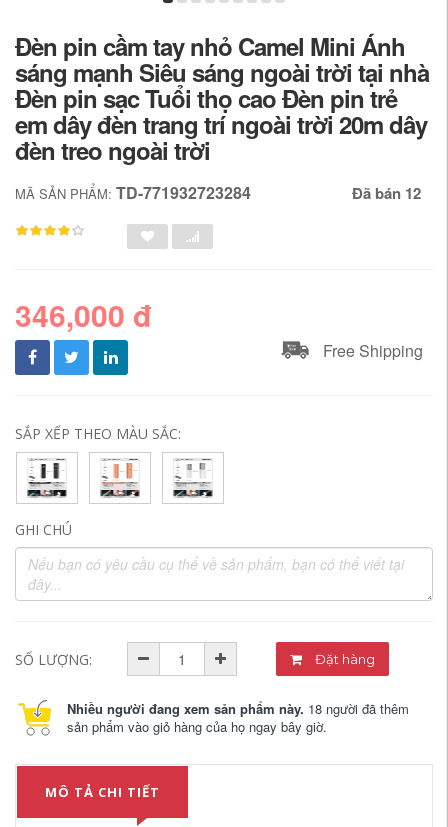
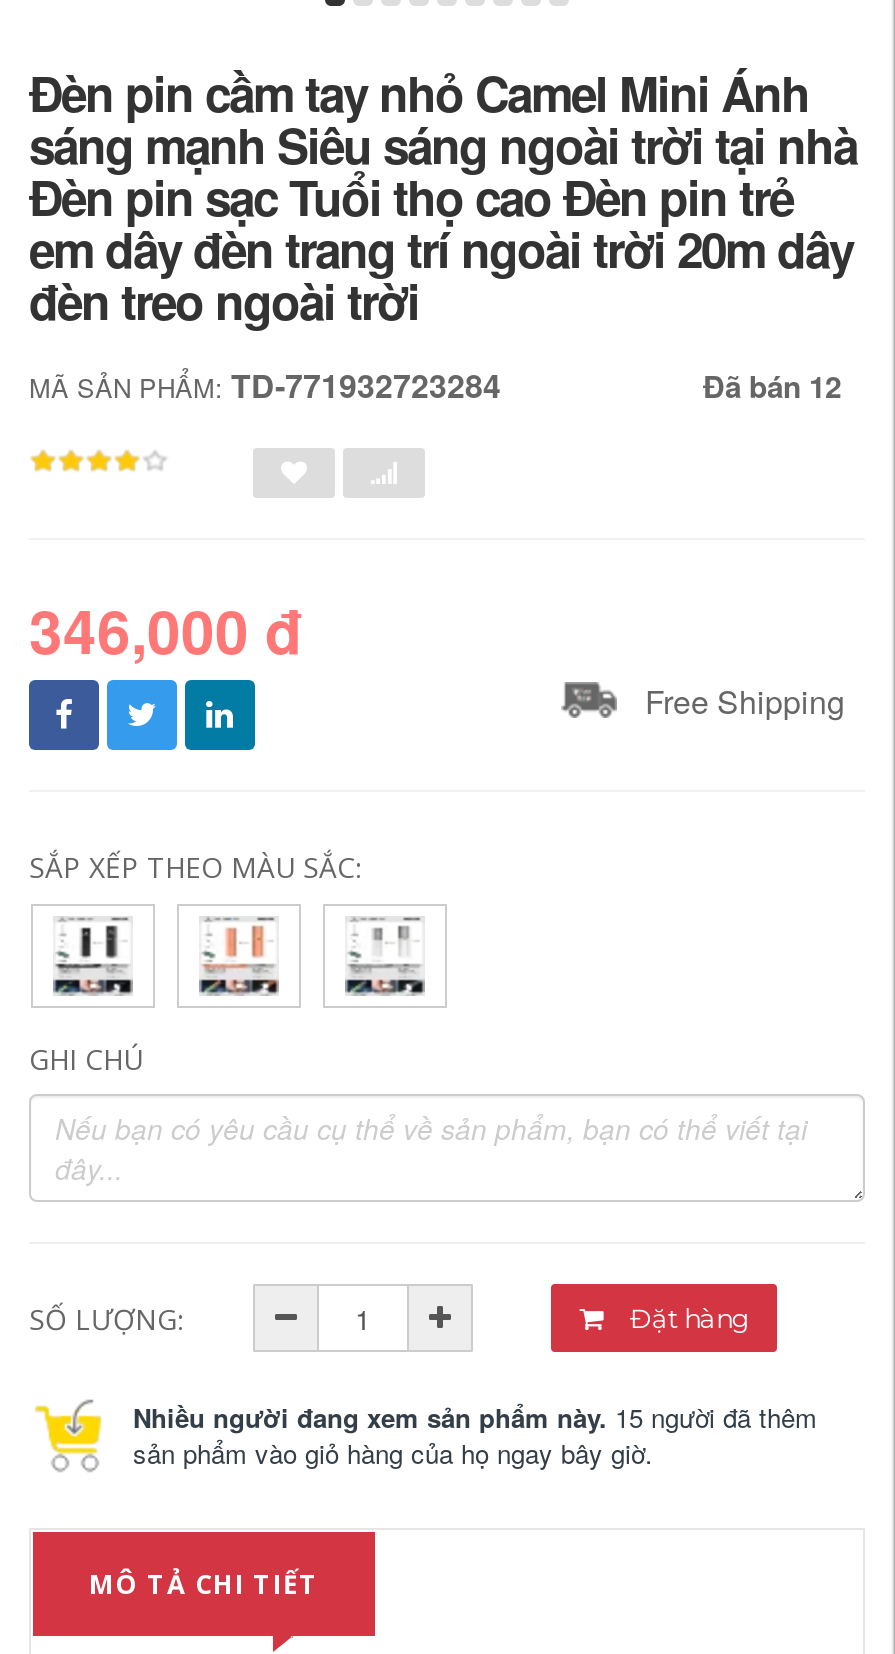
[67,699,409,718] Nhiều người đang xem sản phẩm này. 18 người đã thêm -> [133,1397,817,1435] Nhiều người đang xem sản phẩm này. 15 người đã thêm

